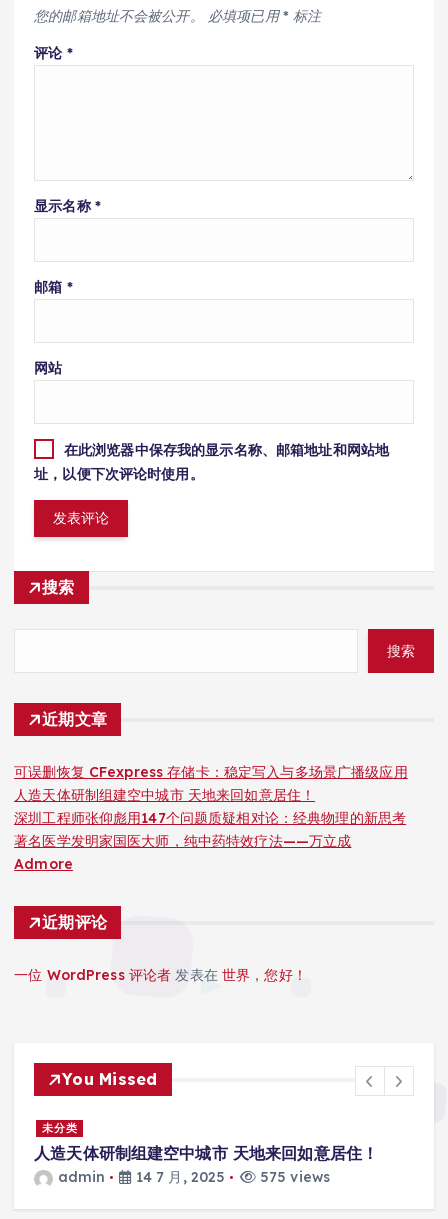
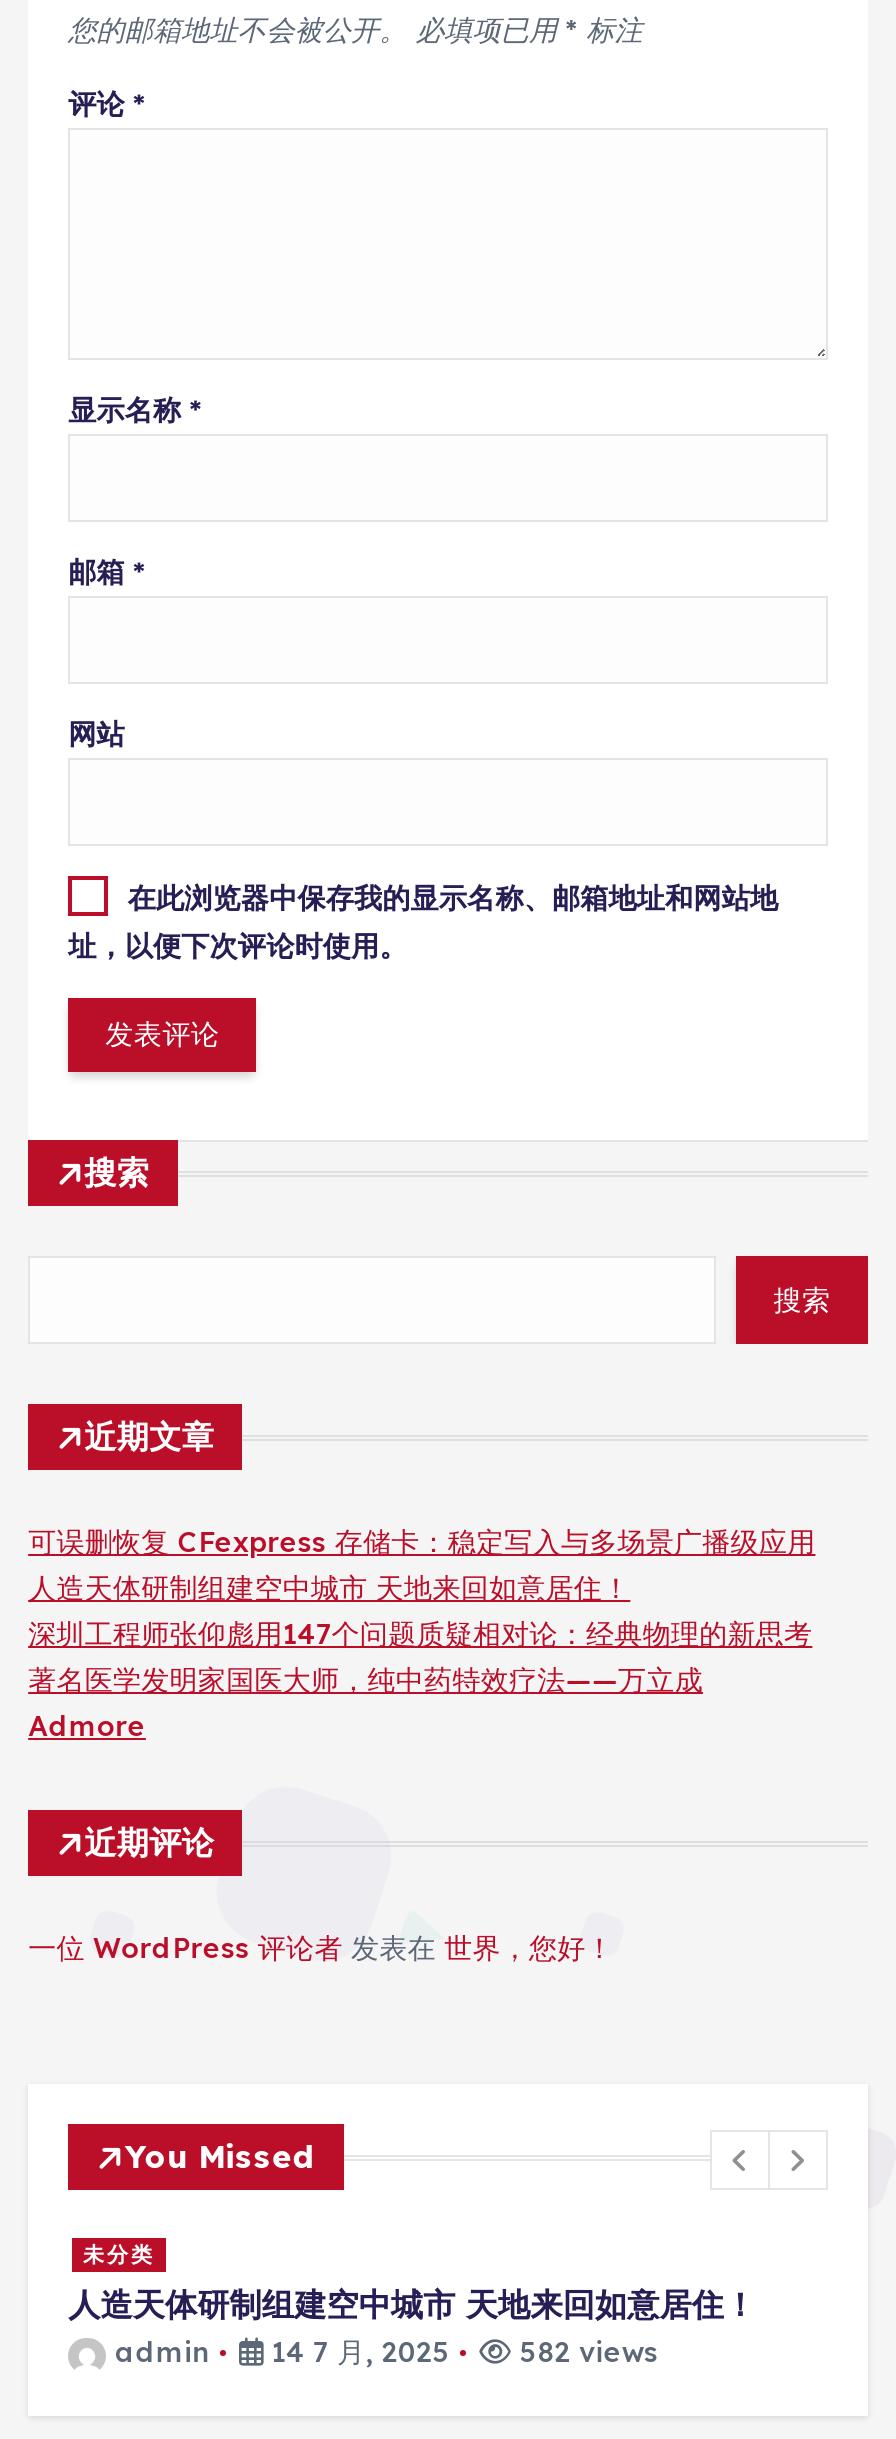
[57,1168,330,1186] admin 14 7 月, 2025 575 views -> [115,2335,658,2371] admin 14 7 月, 2025 582 views

